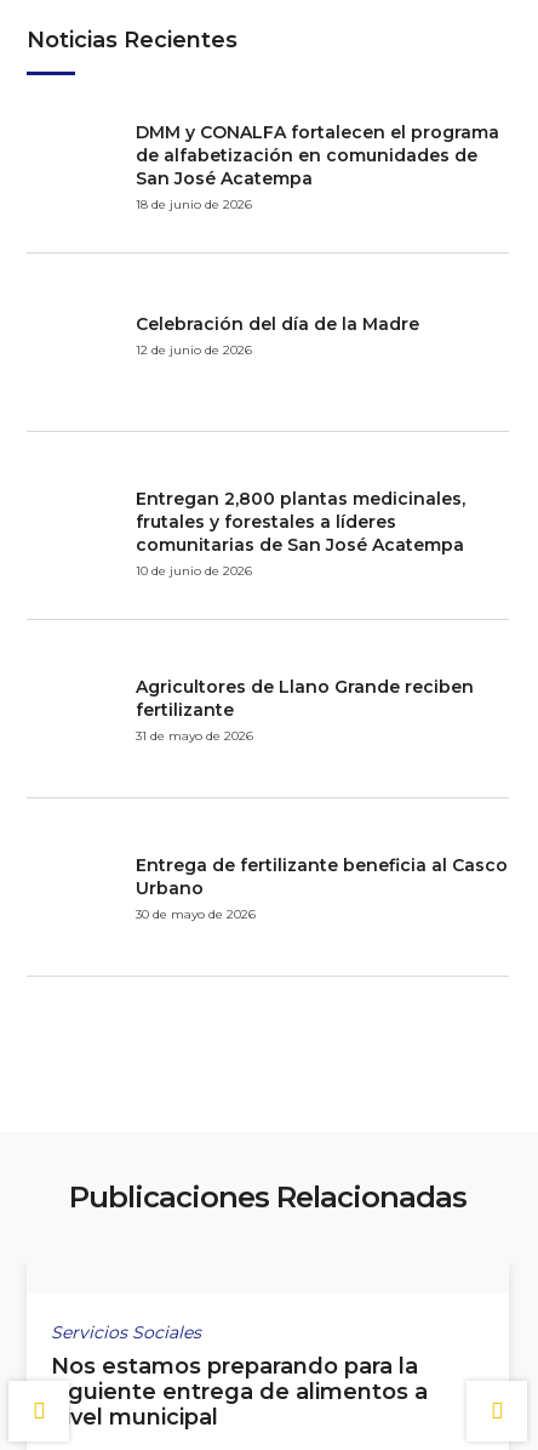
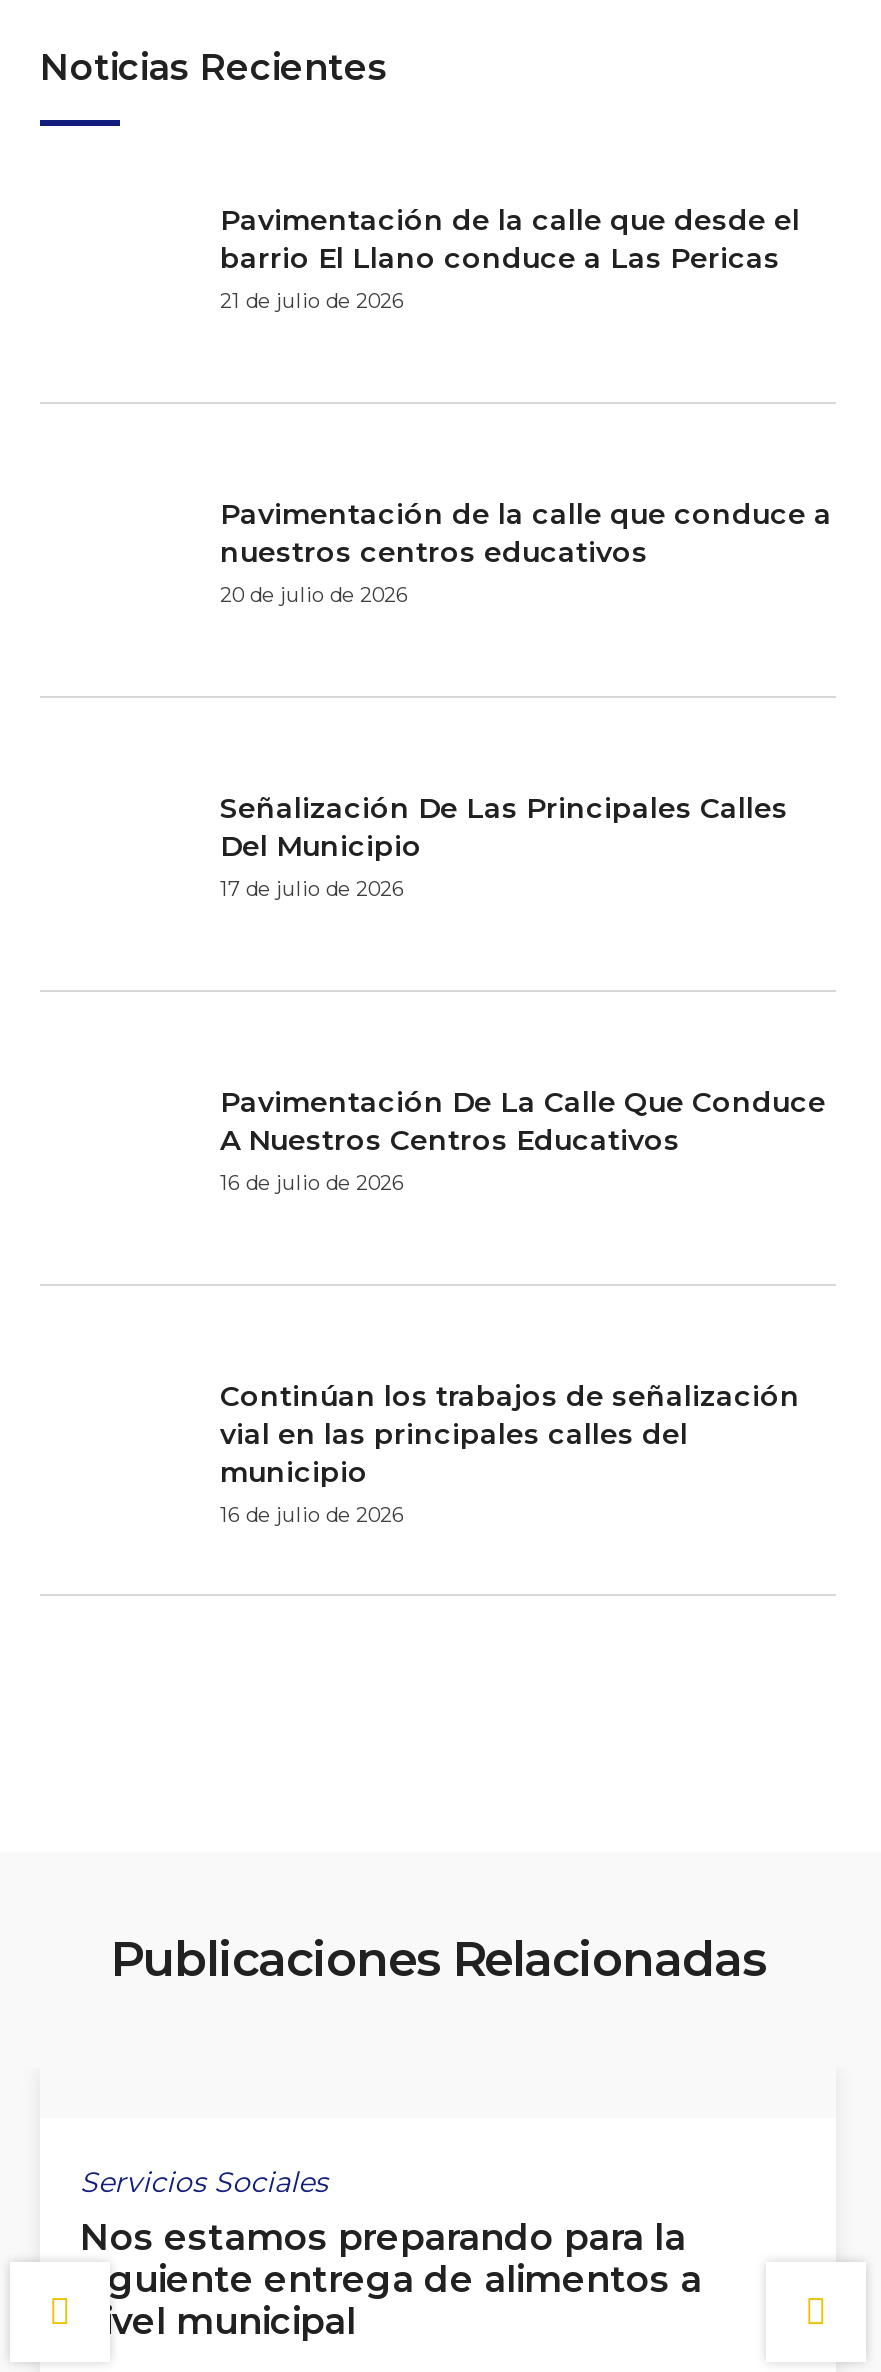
[136,122,499,213] DMM y CONALFA fortalecen el programa | de alfabetización en comunidades de | San José Acatempa | 18 de junio de 2026 -> [220,202,800,314] Pavimentación de la calle que desde el | barrio El Llano conduce a Las Pericas | 21 de julio de 2026
[136,313,419,358] Celebración del día de la Madre | 12 de junio de 2026 -> [220,496,832,608] Pavimentación de la calle que conduce a | nuestros centros educativos | 20 de julio de 2026
[136,488,465,579] Entregan 2,800 plantas medicinales, | frutales y forestales a líderes | comunitarias de San José Acatempa | 10 de junio de 2026 -> [220,790,788,902] Señalización De Las Principales Calles | Del Municipio | 17 de julio de 2026
[136,676,474,744] Agricultores de Llano Grande reciben | fertilizante | 31 de mayo de 2026 -> [220,1084,826,1196] Pavimentación De La Calle Que Conduce | A Nuestros Centros Educativos | 16 de julio de 2026
[136,854,508,922] Entrega de fertilizante beneficia al Casco | Urbano | 30 de mayo de 2026 -> [220,1378,800,1528] Continúan los trabajos de señalización | vial en las principales calles del | municipio | 16 de julio de 2026

